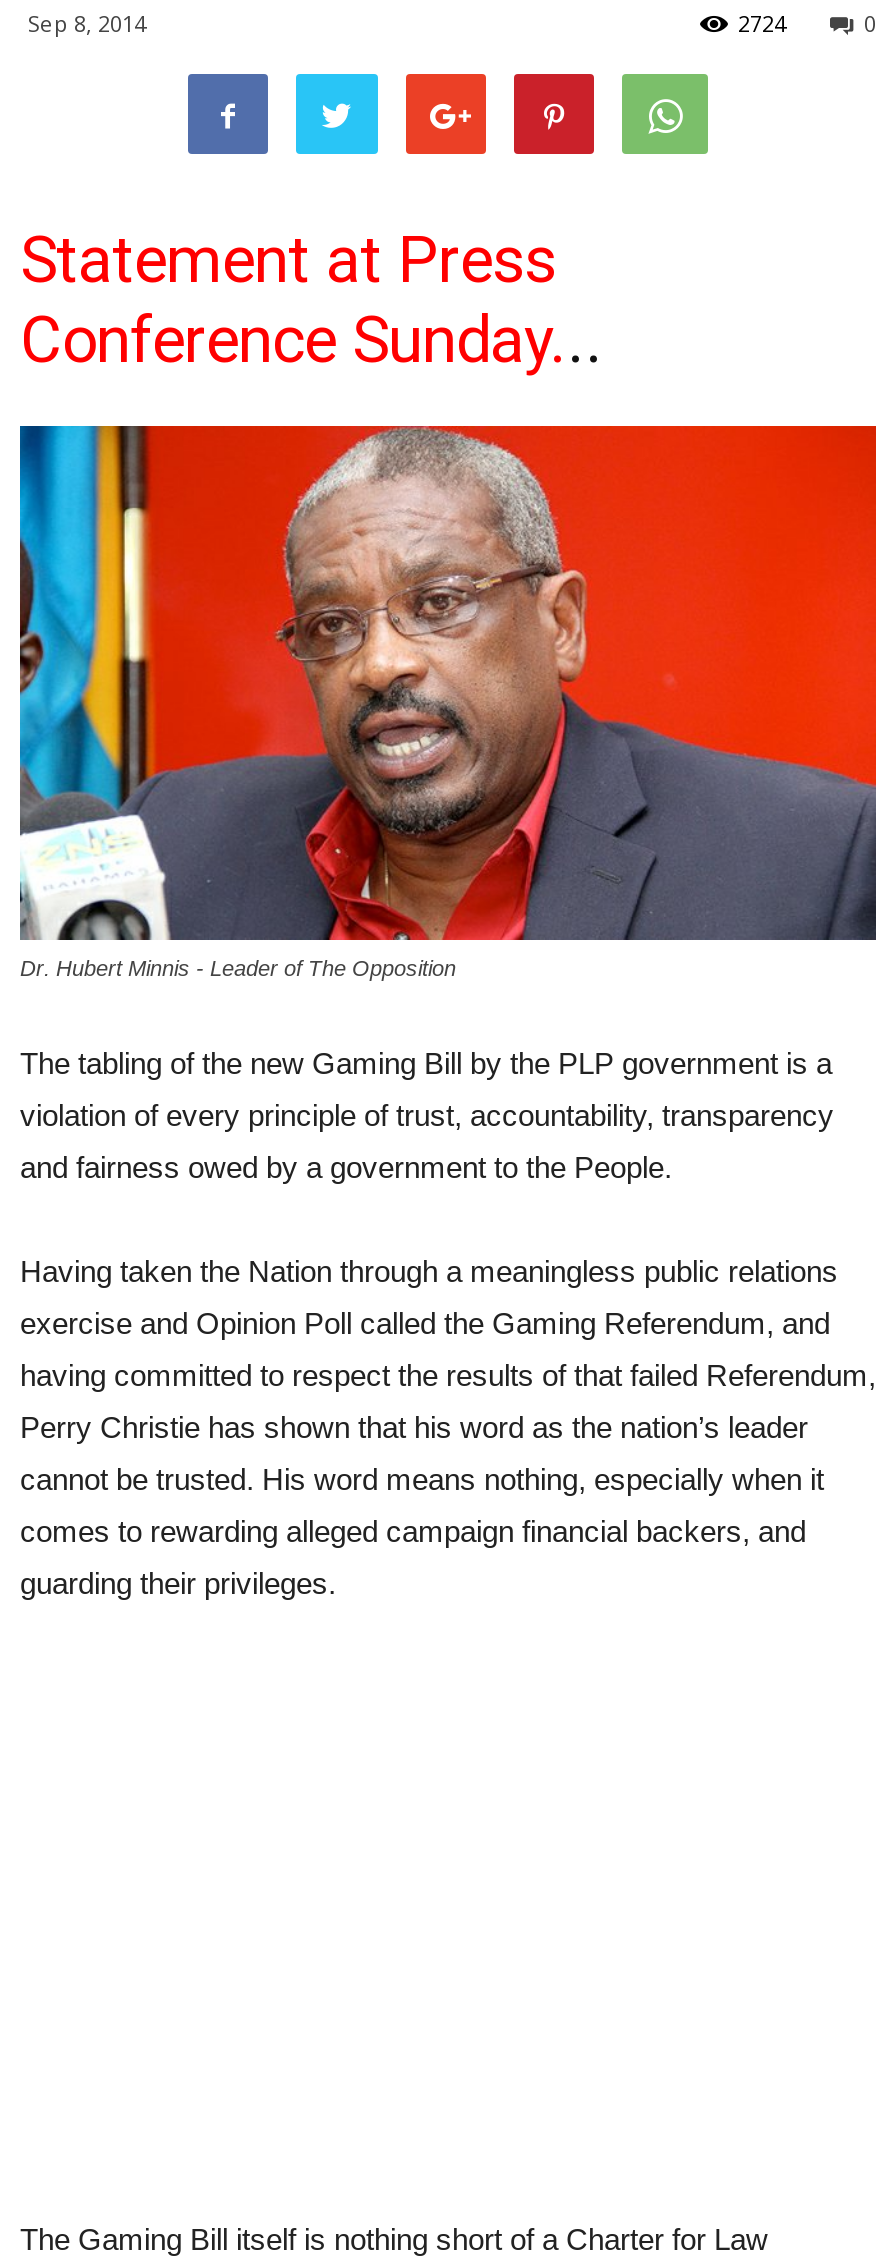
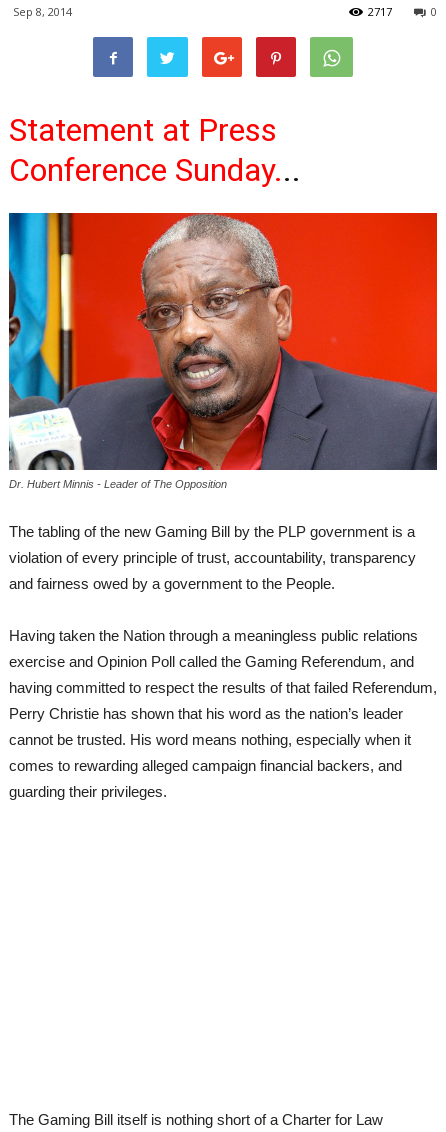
[738,8,786,38] 2724 -> [368,4,392,19] 2717

